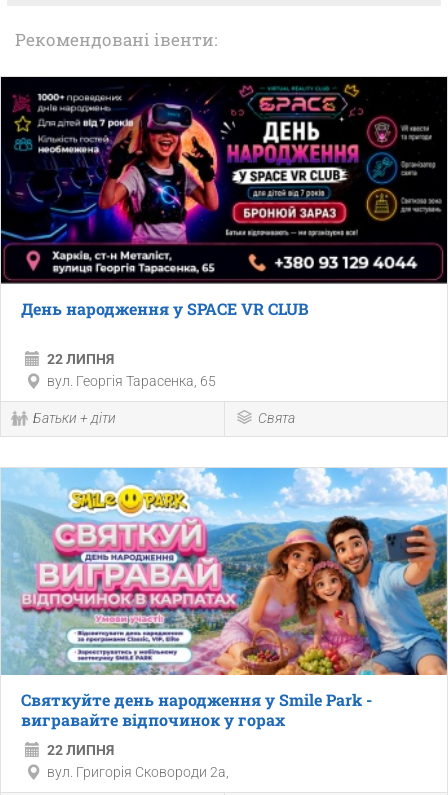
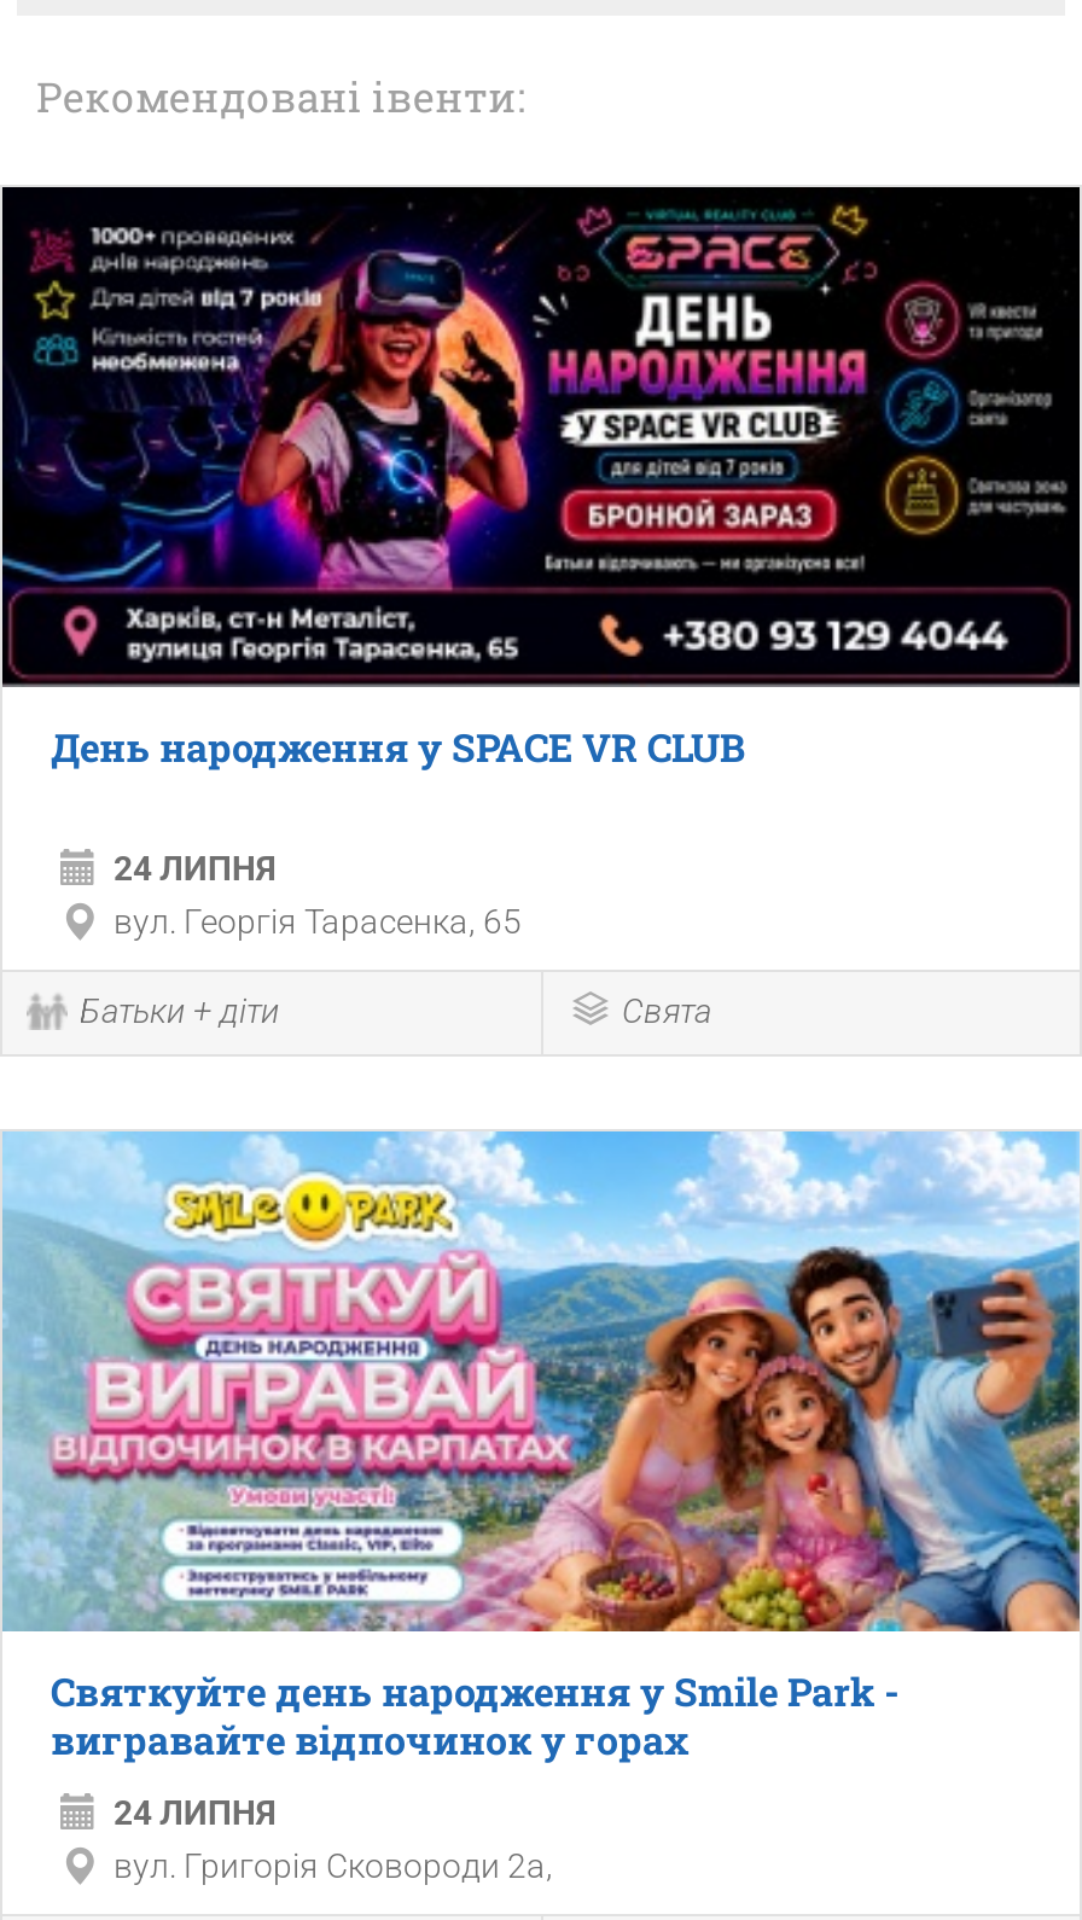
[47,351,114,367] 22 ЛИПНЯ -> [114,849,275,888] 24 ЛИПНЯ
[47,742,114,758] 22 ЛИПНЯ -> [114,1794,275,1832] 24 ЛИПНЯ

